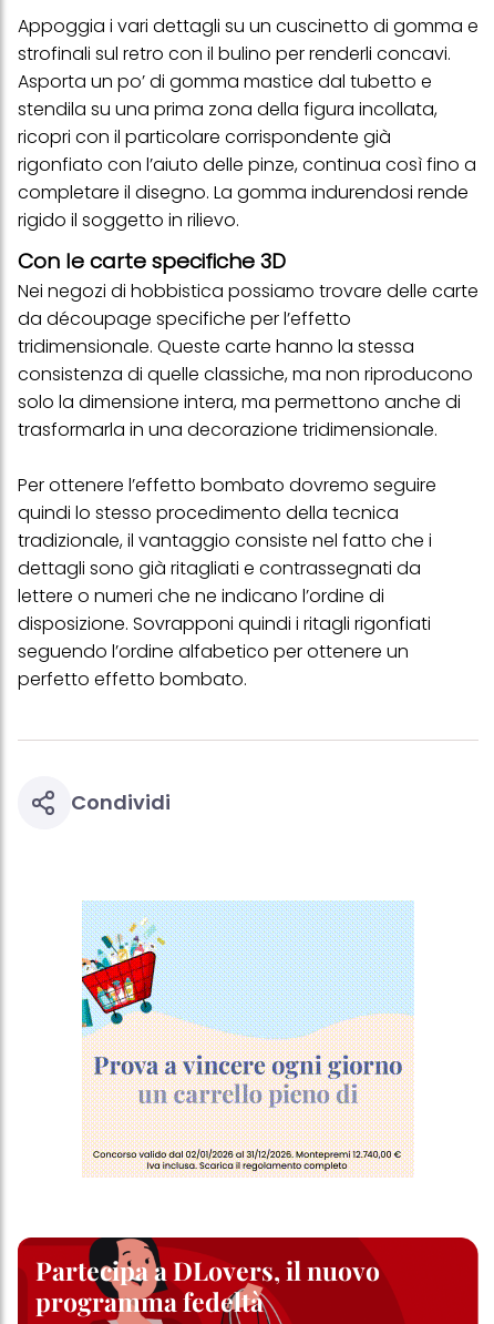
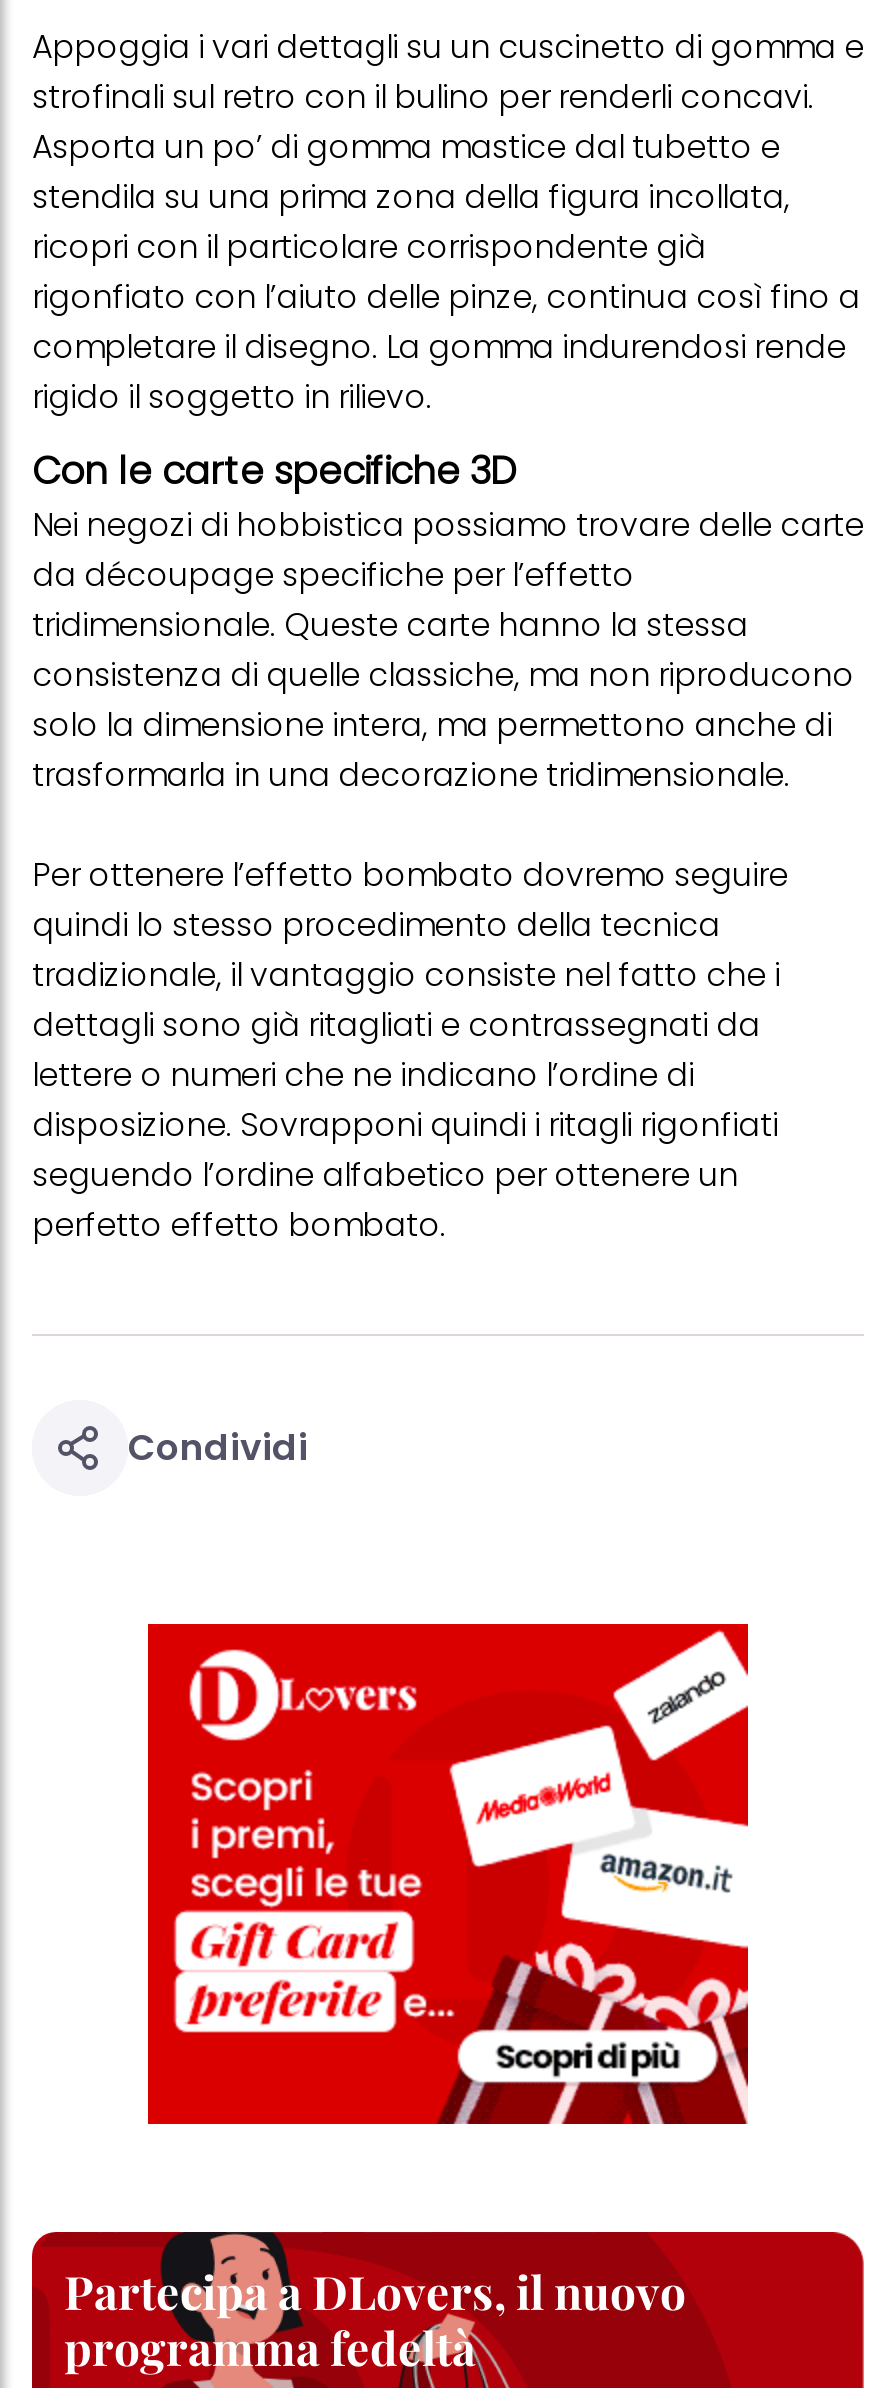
[81,900,414,1178] [image] -> [146,1622,750,2126] [image]

